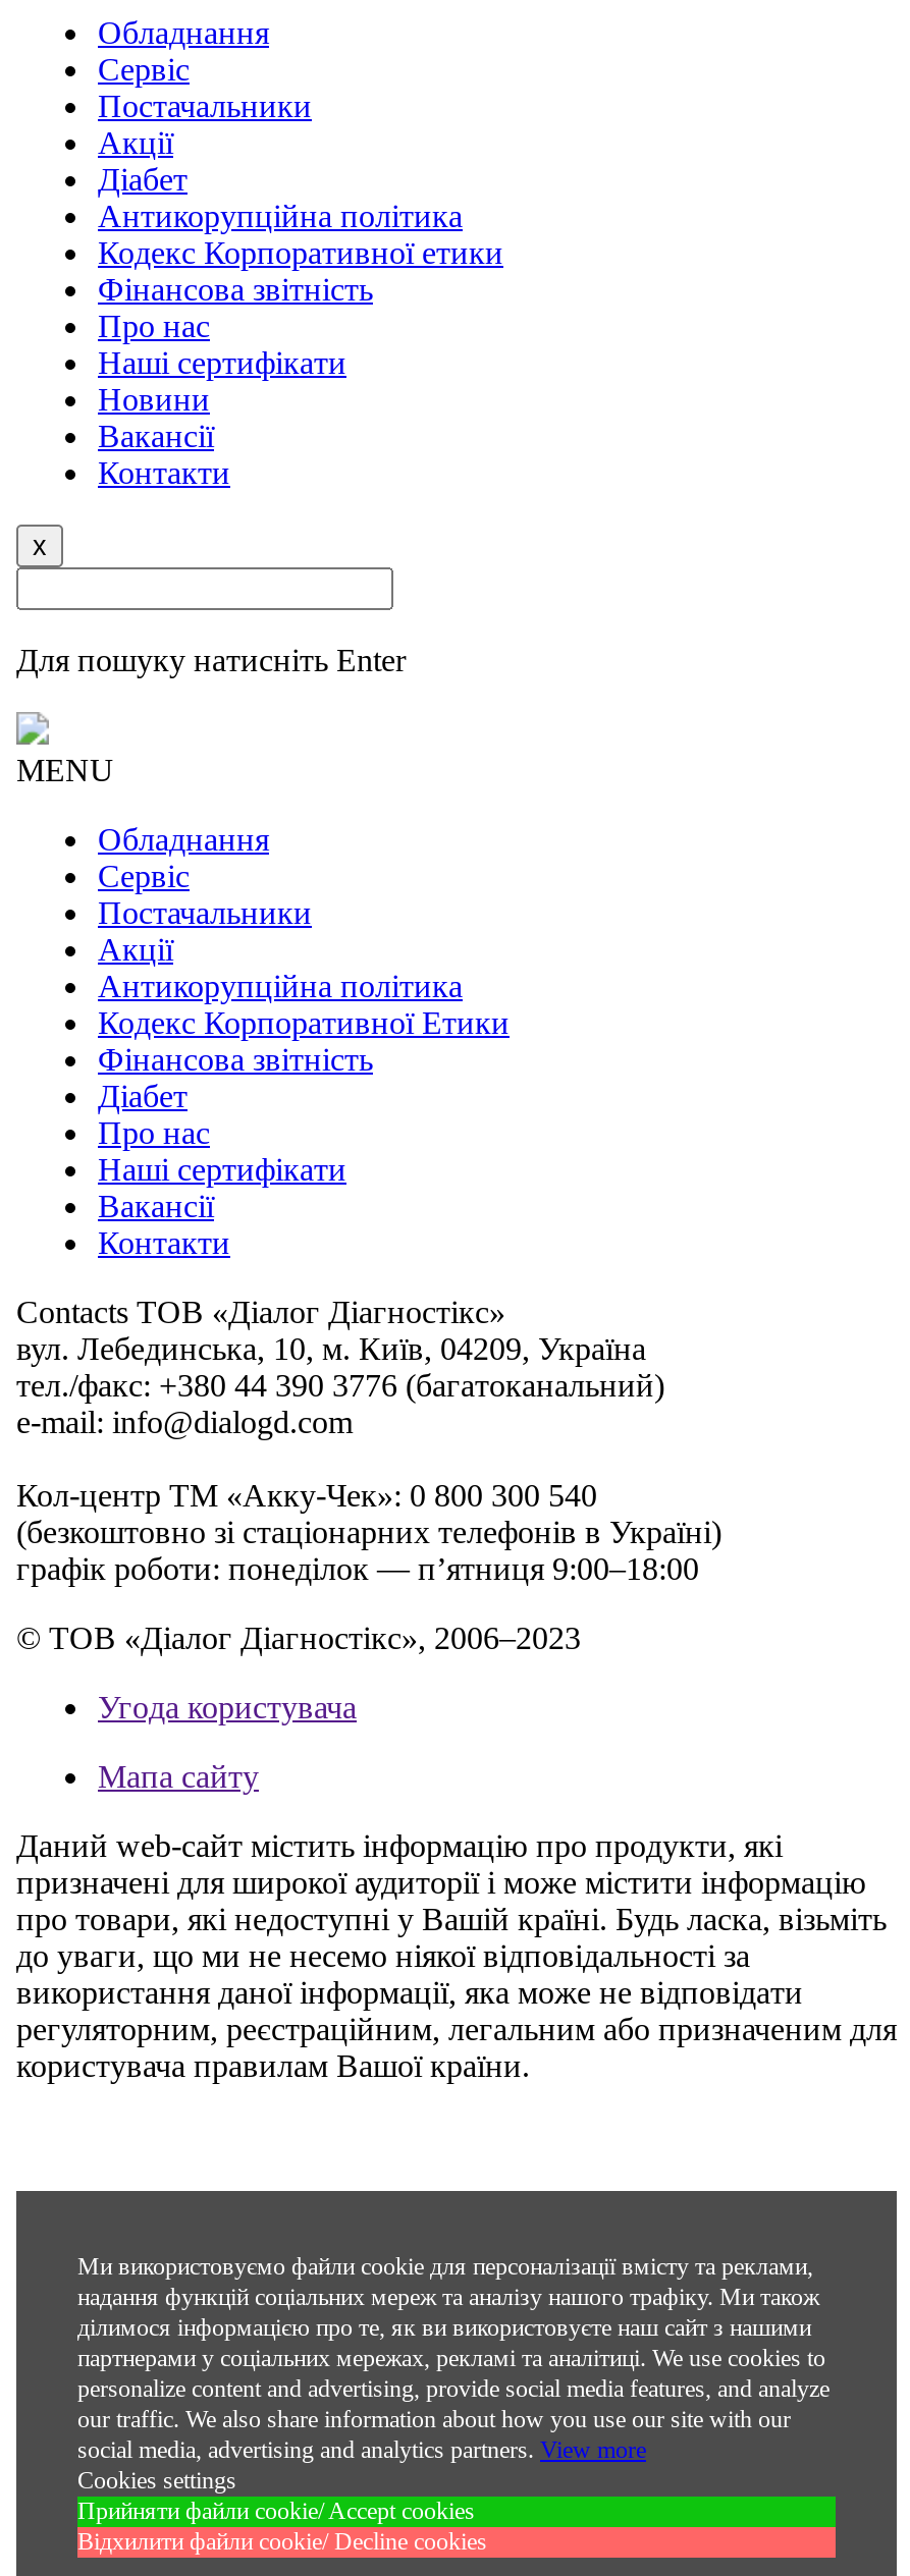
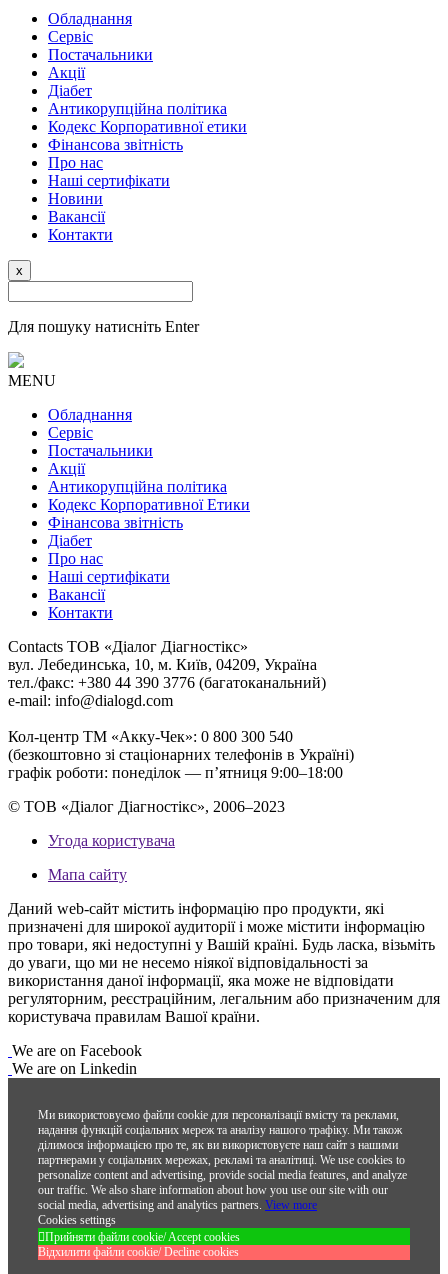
none -> [12,1042,142,1077] We are on Facebook | We are on Linkedin

